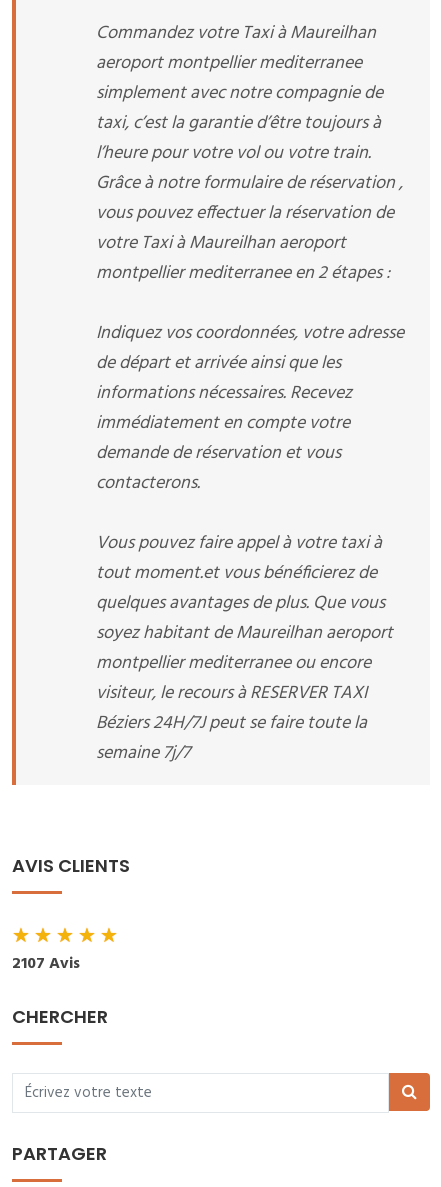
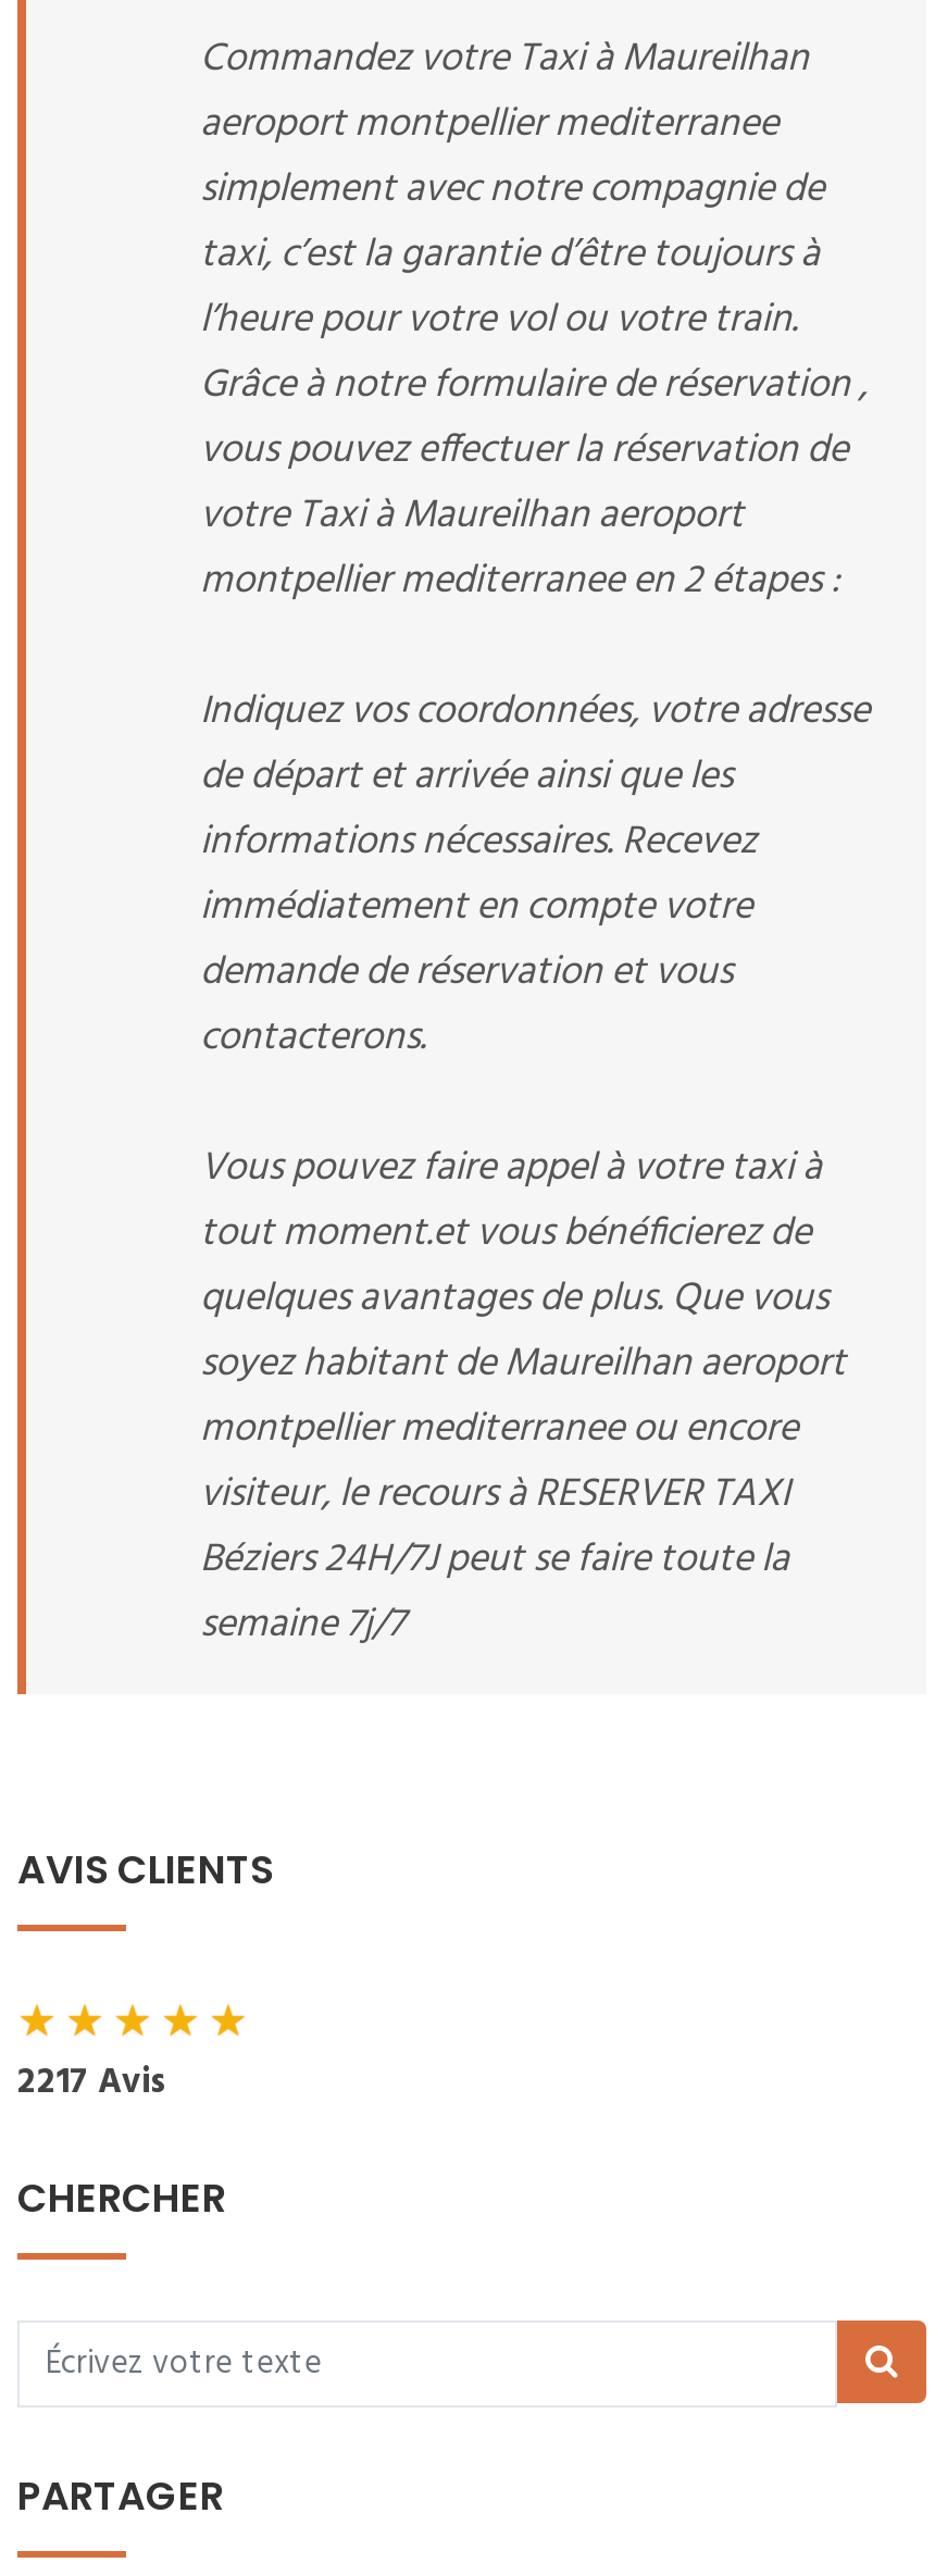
[12,951,80,977] 2107 Avis -> [17,2055,165,2112] 2217 Avis

